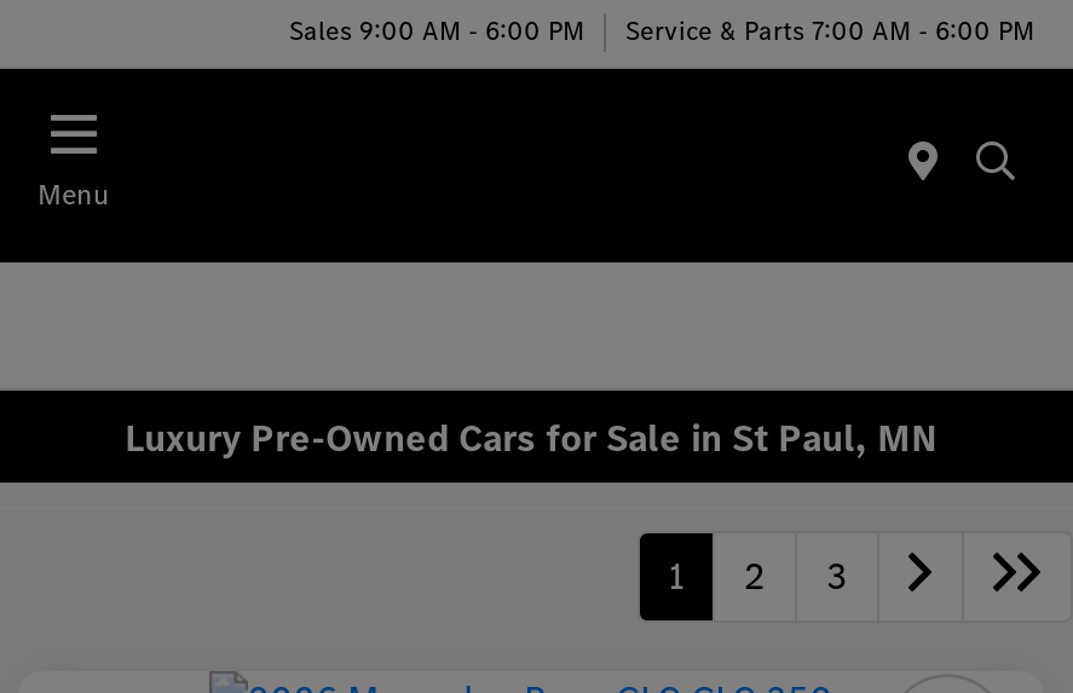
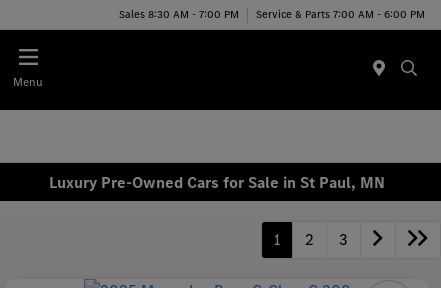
[289,12,1034,48] Sales 9:00 AM - 6:00 PM Service & Parts 7:00 AM - 6:00 PM -> [119,6,425,21] Sales 8:30 AM - 7:00 PM Service & Parts 7:00 AM - 6:00 PM

